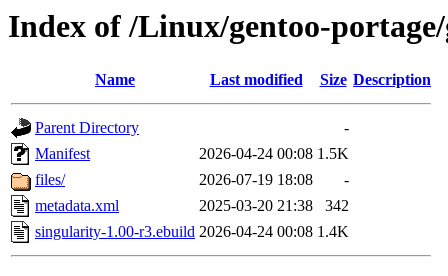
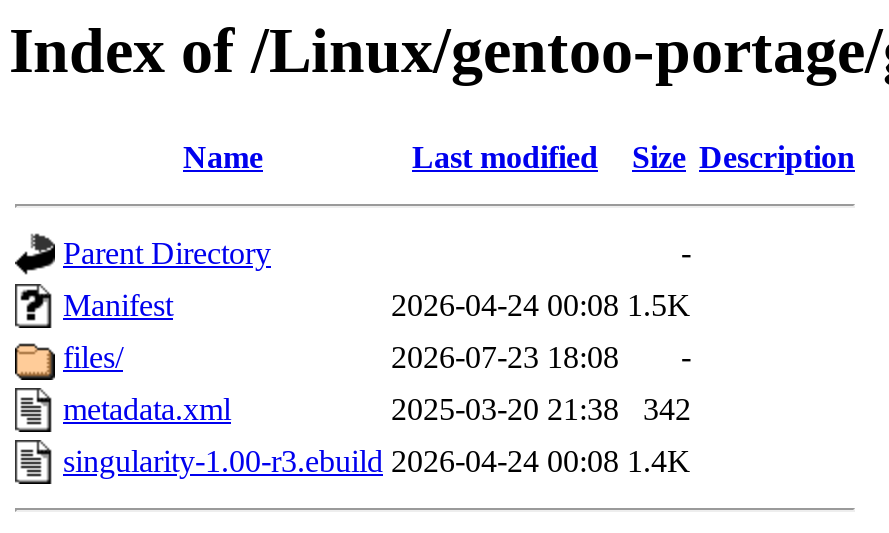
[199,171,313,188] 2026-07-19 18:08 -> [391,341,619,375] 2026-07-23 18:08

